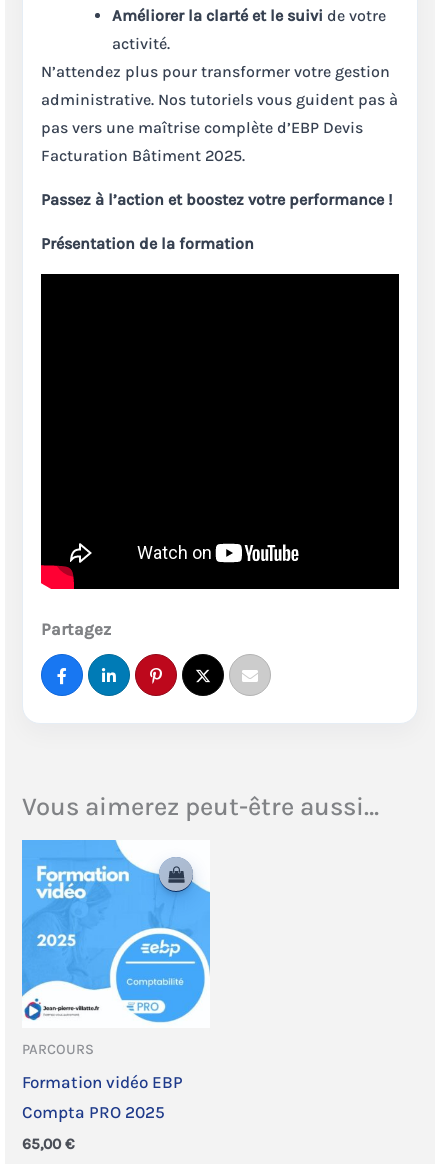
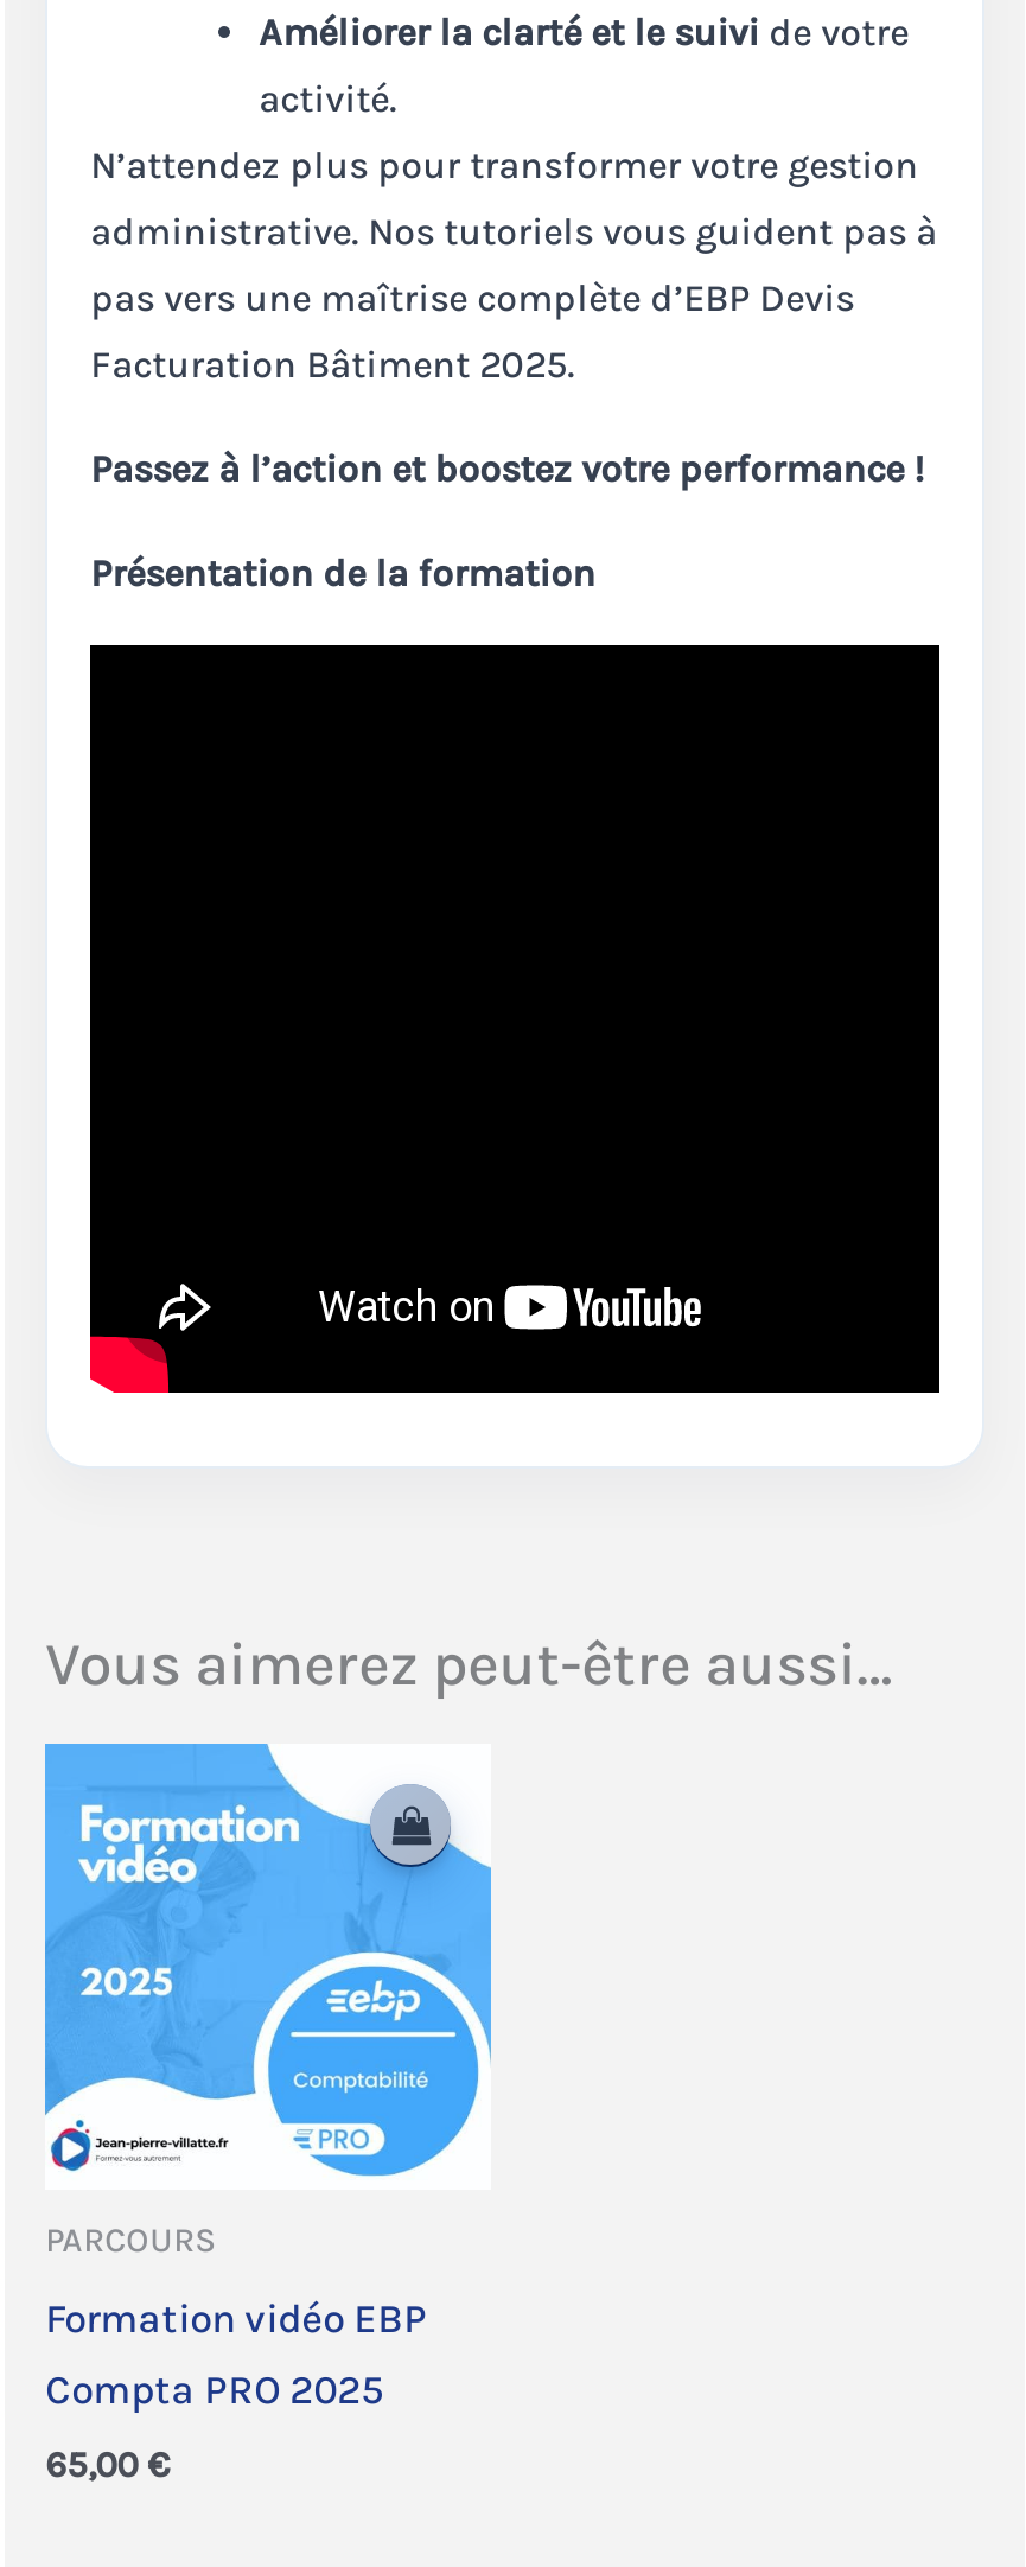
[41,619,111,639] Partagez -> none
[40,653,271,697] [image] -> none

